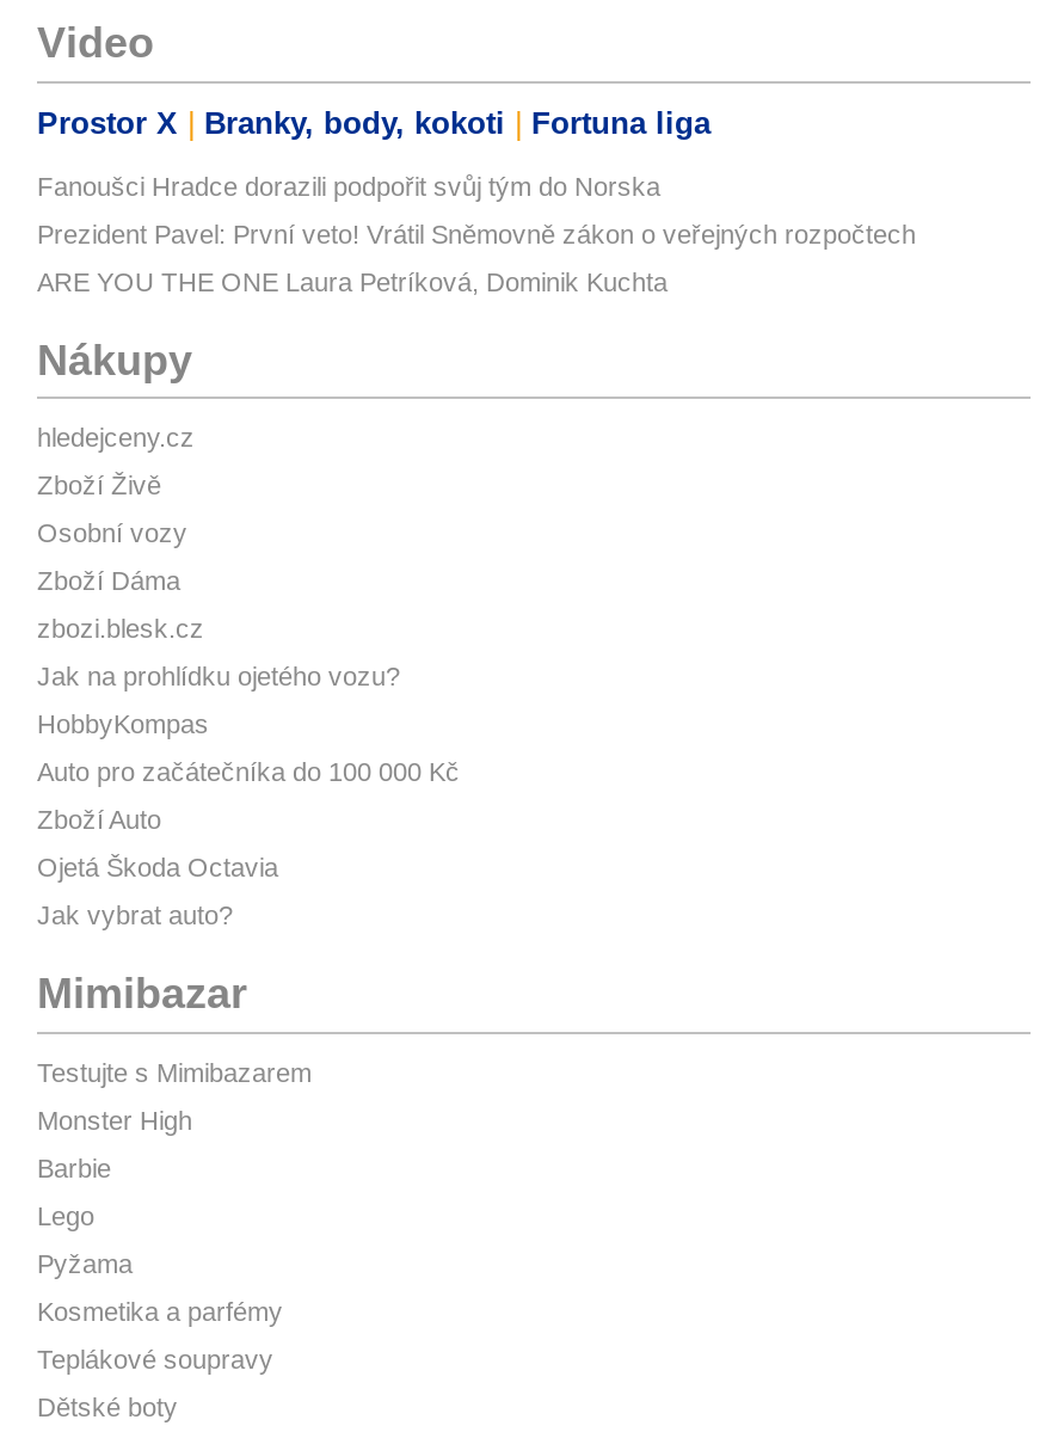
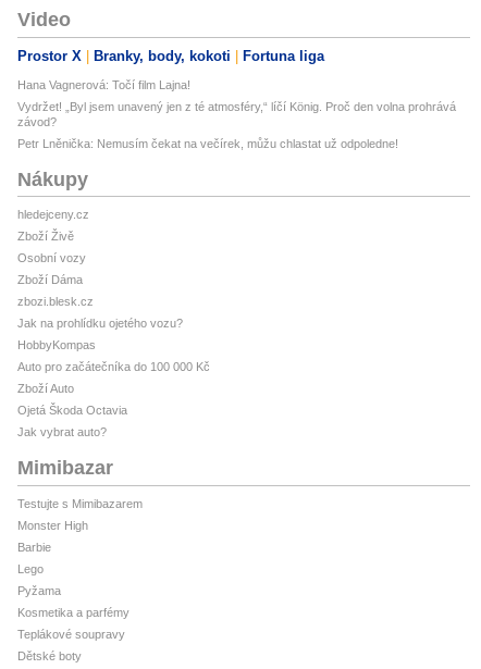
[37,172,660,200] Fanoušci Hradce dorazili podpořit svůj tým do Norska -> [17,78,190,91] Hana Vagnerová: Točí film Lajna!
[37,220,916,248] Prezident Pavel: První veto! Vrátil Sněmovně zákon o veřejných rozpočtech -> [17,100,456,128] Vydržet! „Byl jsem unavený jen z té atmosféry,“ líčí König. Proč den volna prohrává | závod?
[37,267,668,296] ARE YOU THE ONE Laura Petríková, Dominik Kuchta -> [17,137,398,150] Petr Lněnička: Nemusím čekat na večírek, můžu chlastat už odpoledne!

